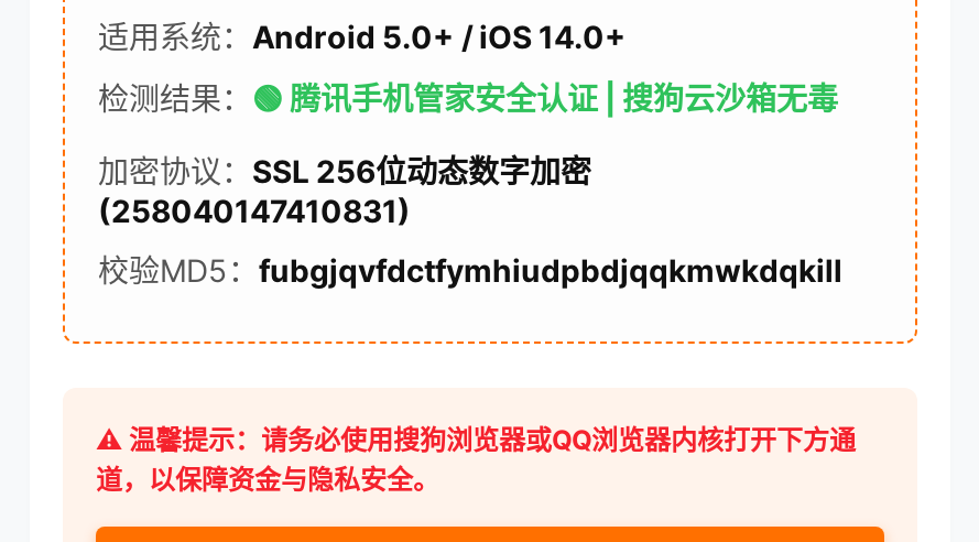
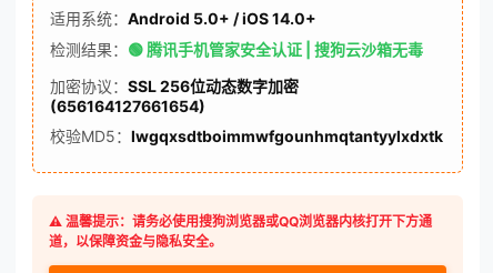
[98,192,411,229] (258040147410831) -> [50,97,205,115] (656164127661654)
[98,251,842,289] 校验MD5：fubgjqvfdctfymhiudpbdjqqkmwkdqkill -> [50,127,443,145] 校验MD5：lwgqxsdtboimmwfgounhmqtantyylxdxtk

